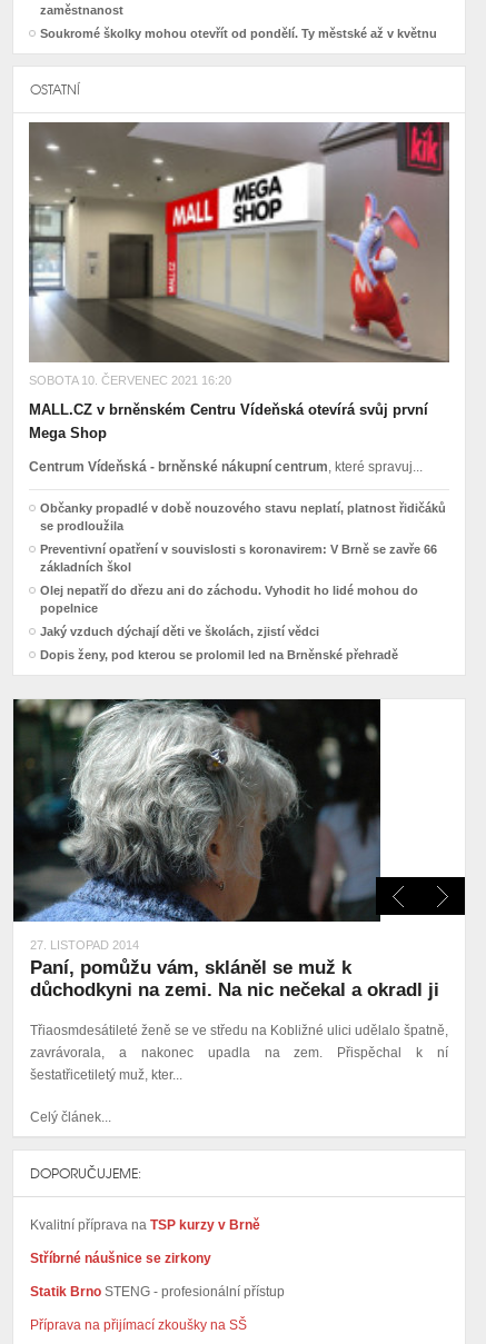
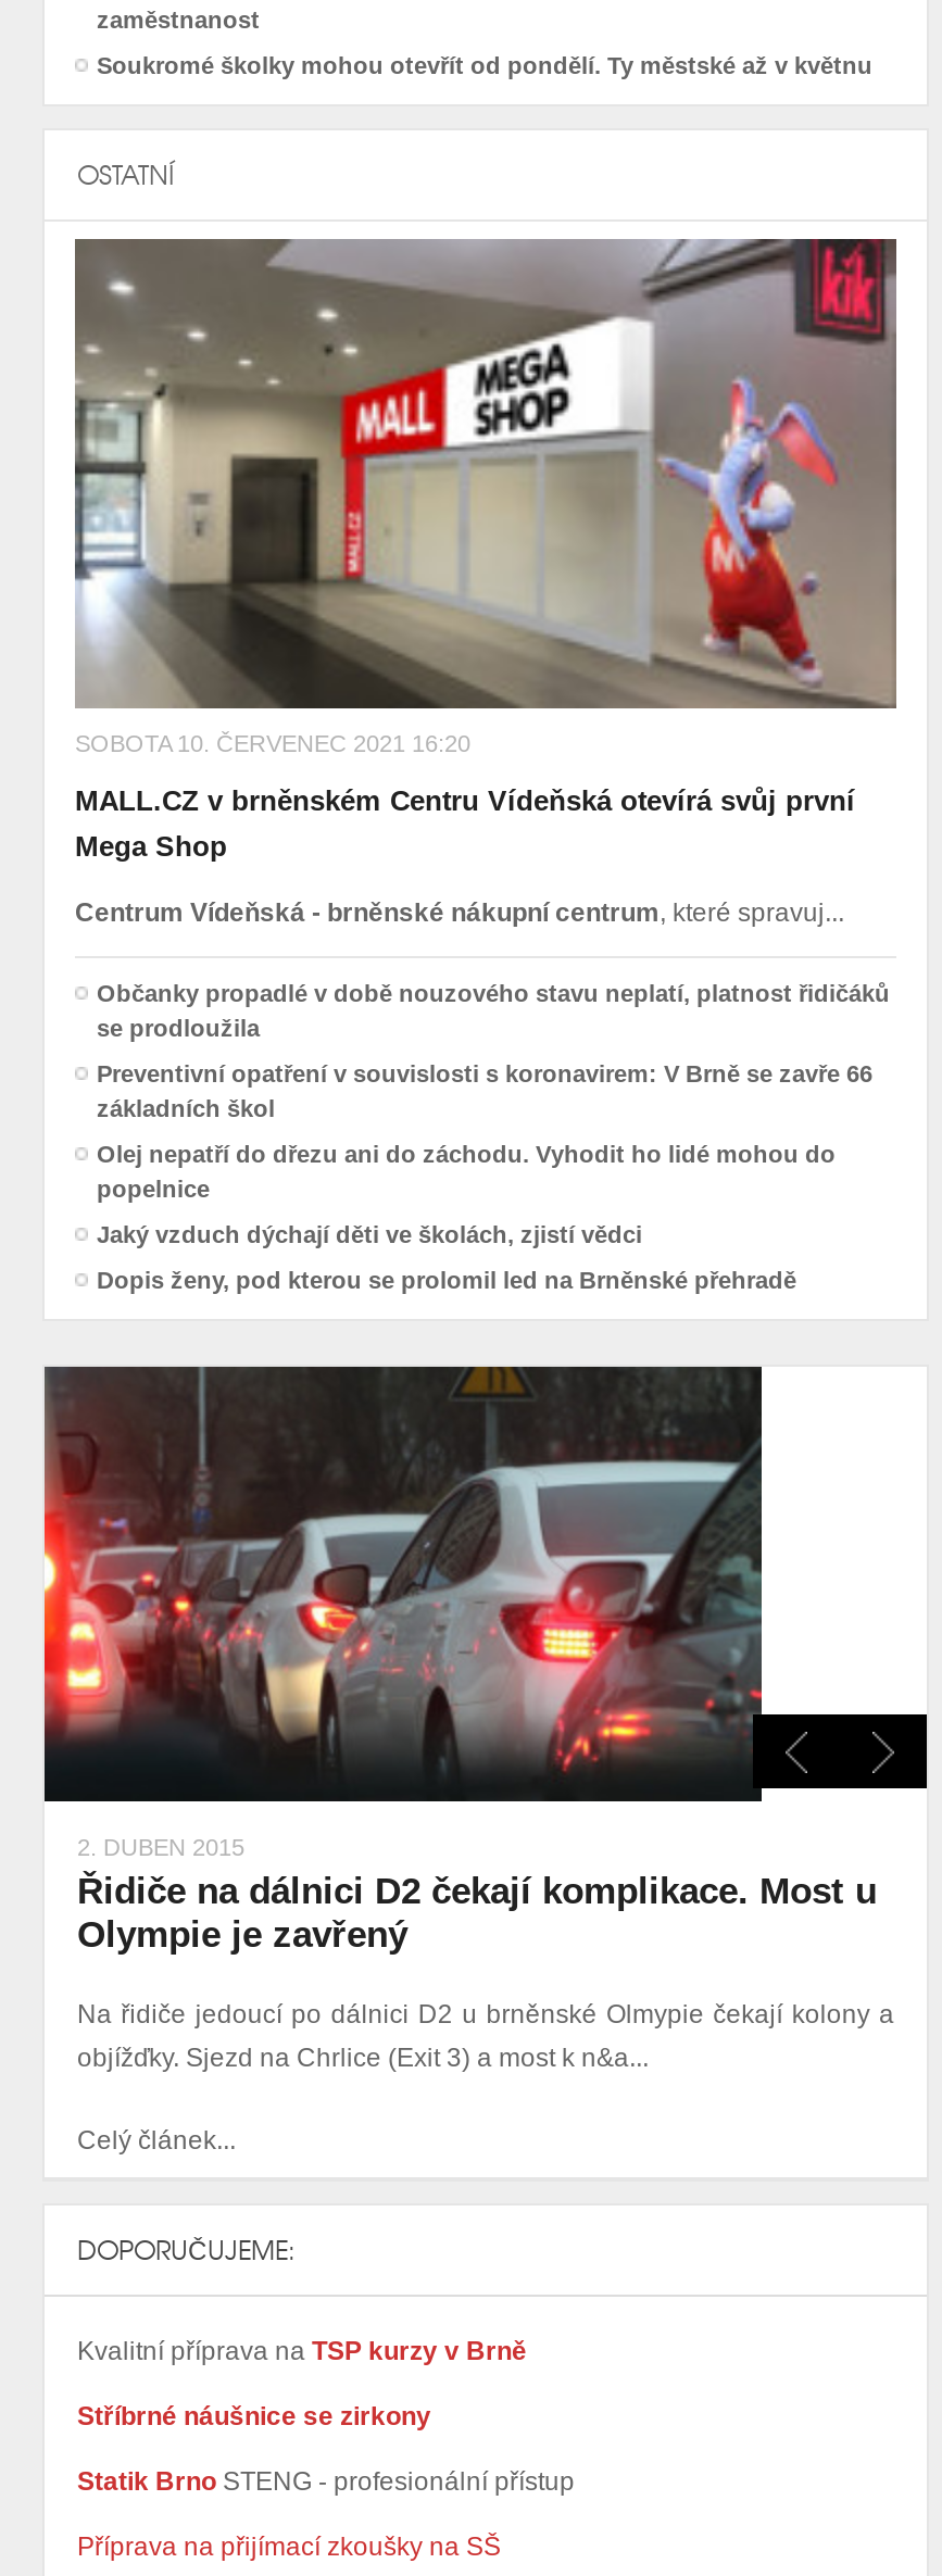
[12,699,439,1000] [image] | 27. LISTOPAD 2014 | Paní, pomůžu vám, skláněl se muž k | důchodkyni na zemi. Na nic nečekal a okradl ji -> [42,1367,877,1955] [image] | 2. DUBEN 2015 | Řidiče na dálnici D2 čekají komplikace. Most u | Olympie je zavřený
[30,1023,448,1083] Třiaosmdesátileté ženě se ve středu na Kobližné ulici udělalo špatně, | zavrávorala, a nakonec upadla na zem. Přispěchal k ní | šestatřicetiletý muž, kter... -> [77,1999,894,2073] Na řidiče jedoucí po dálnici D2 u brněnské Olmypie čekají kolony a | objížďky. Sjezd na Chrlice (Exit 3) a most k n&a...

